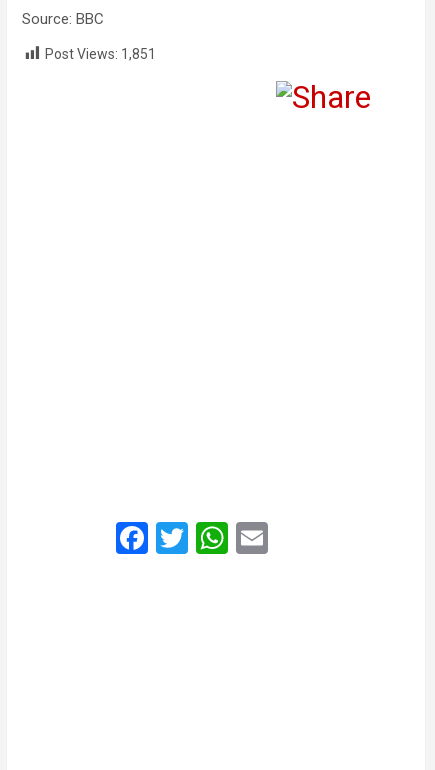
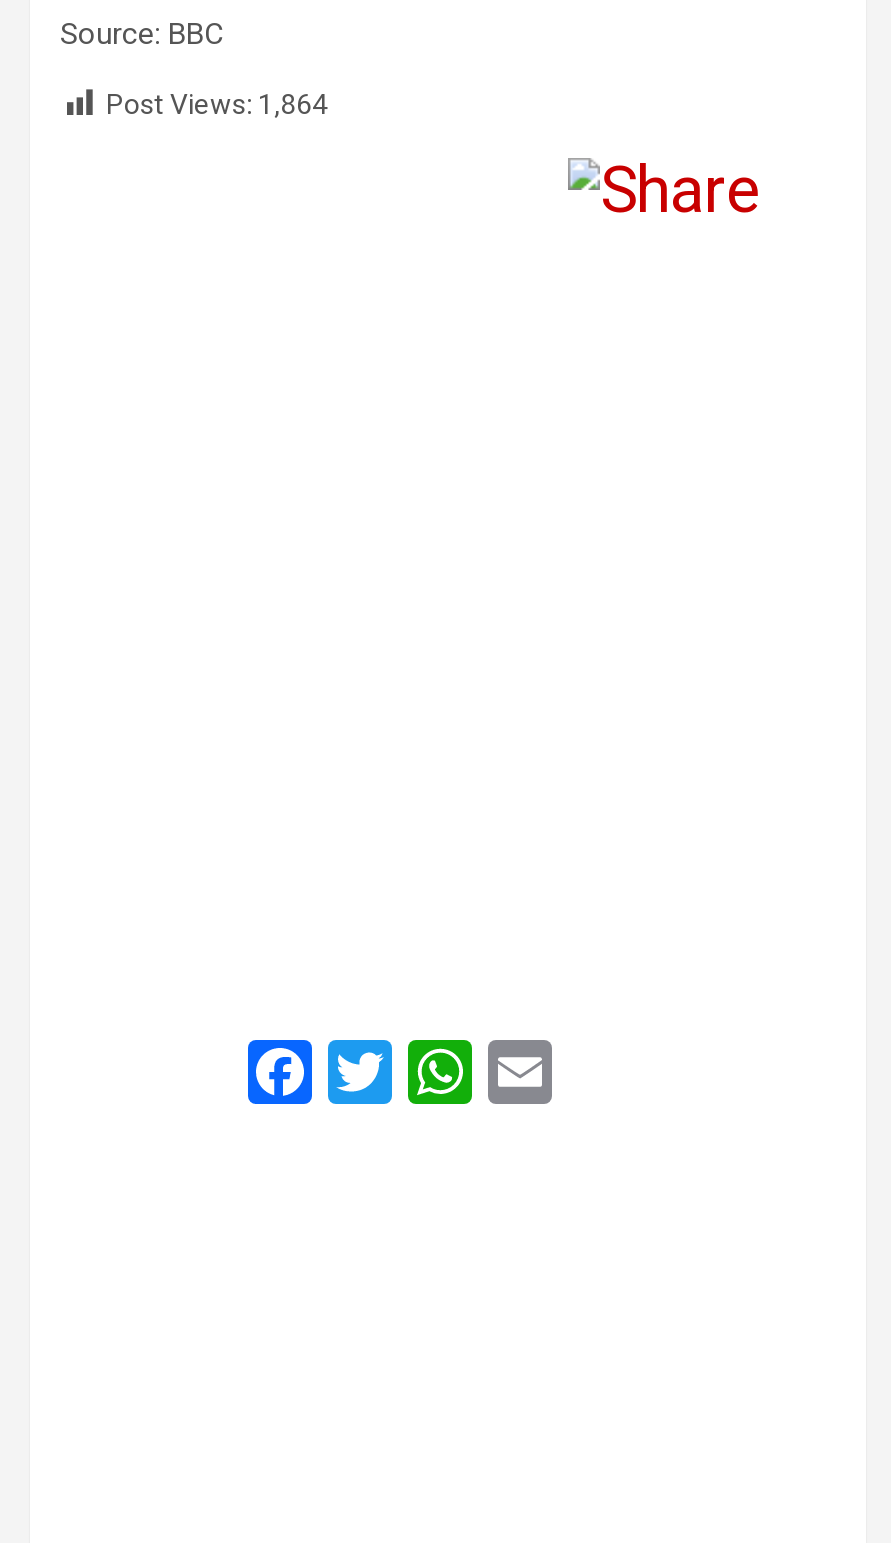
[45,46,156,62] Post Views: 1,851 -> [106,88,328,120] Post Views: 1,864

